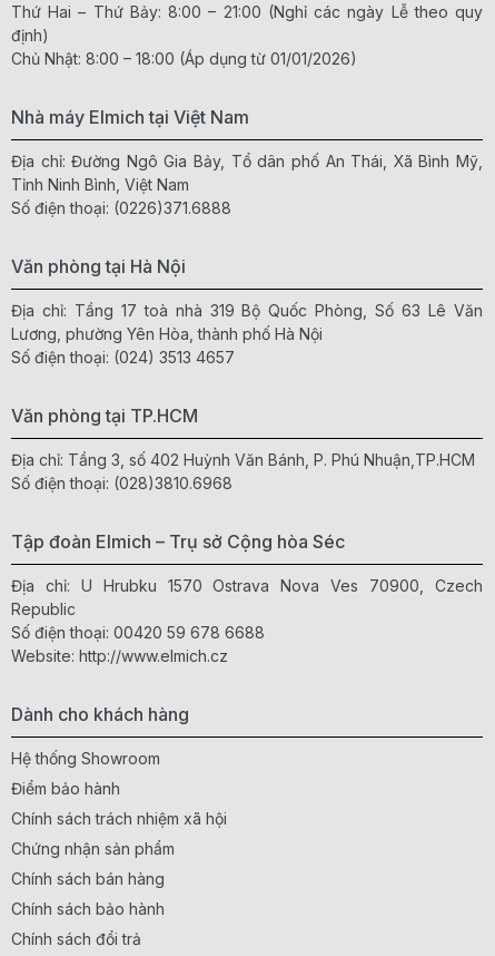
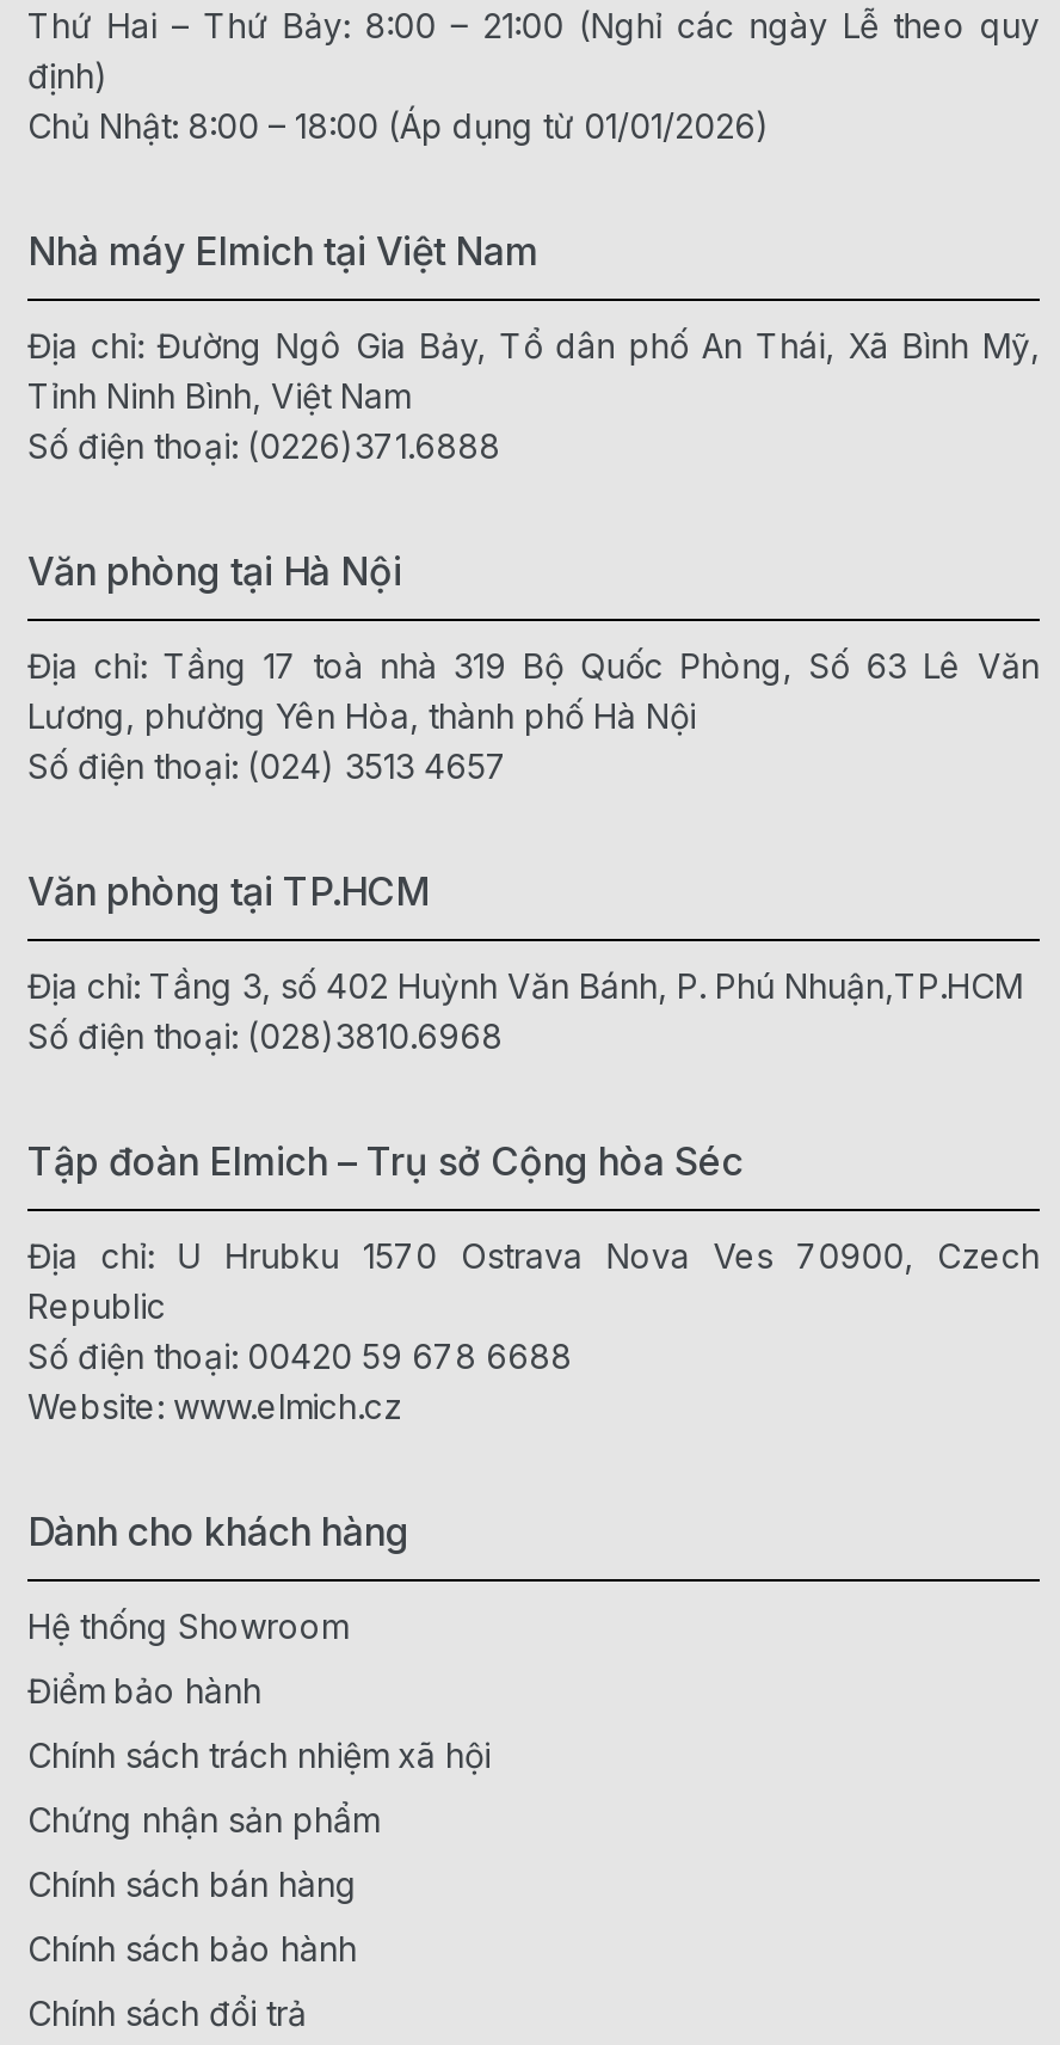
[11,646,228,665] Website: http://www.elmich.cz -> [27,1386,402,1427] Website: www.elmich.cz

